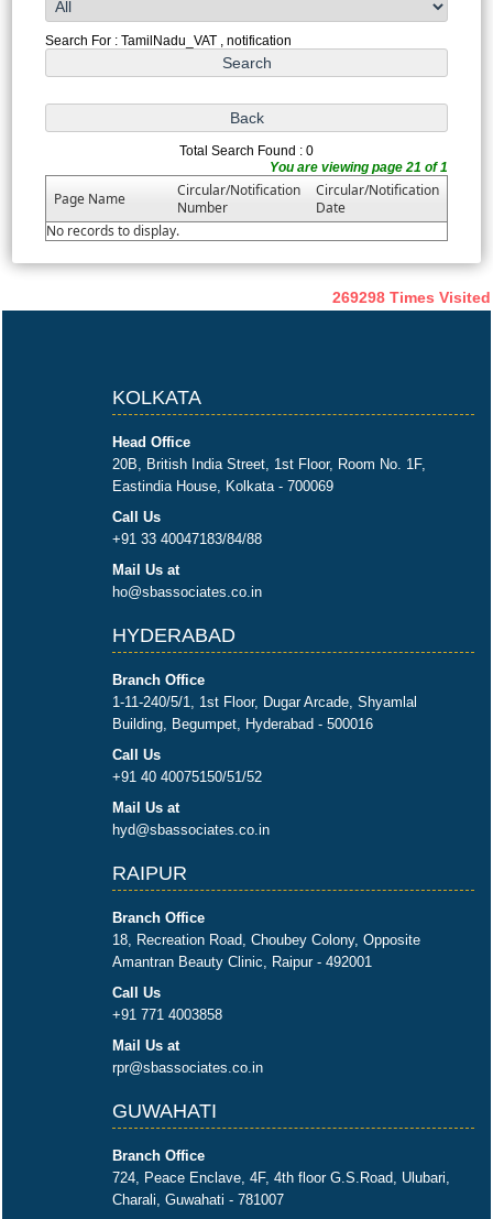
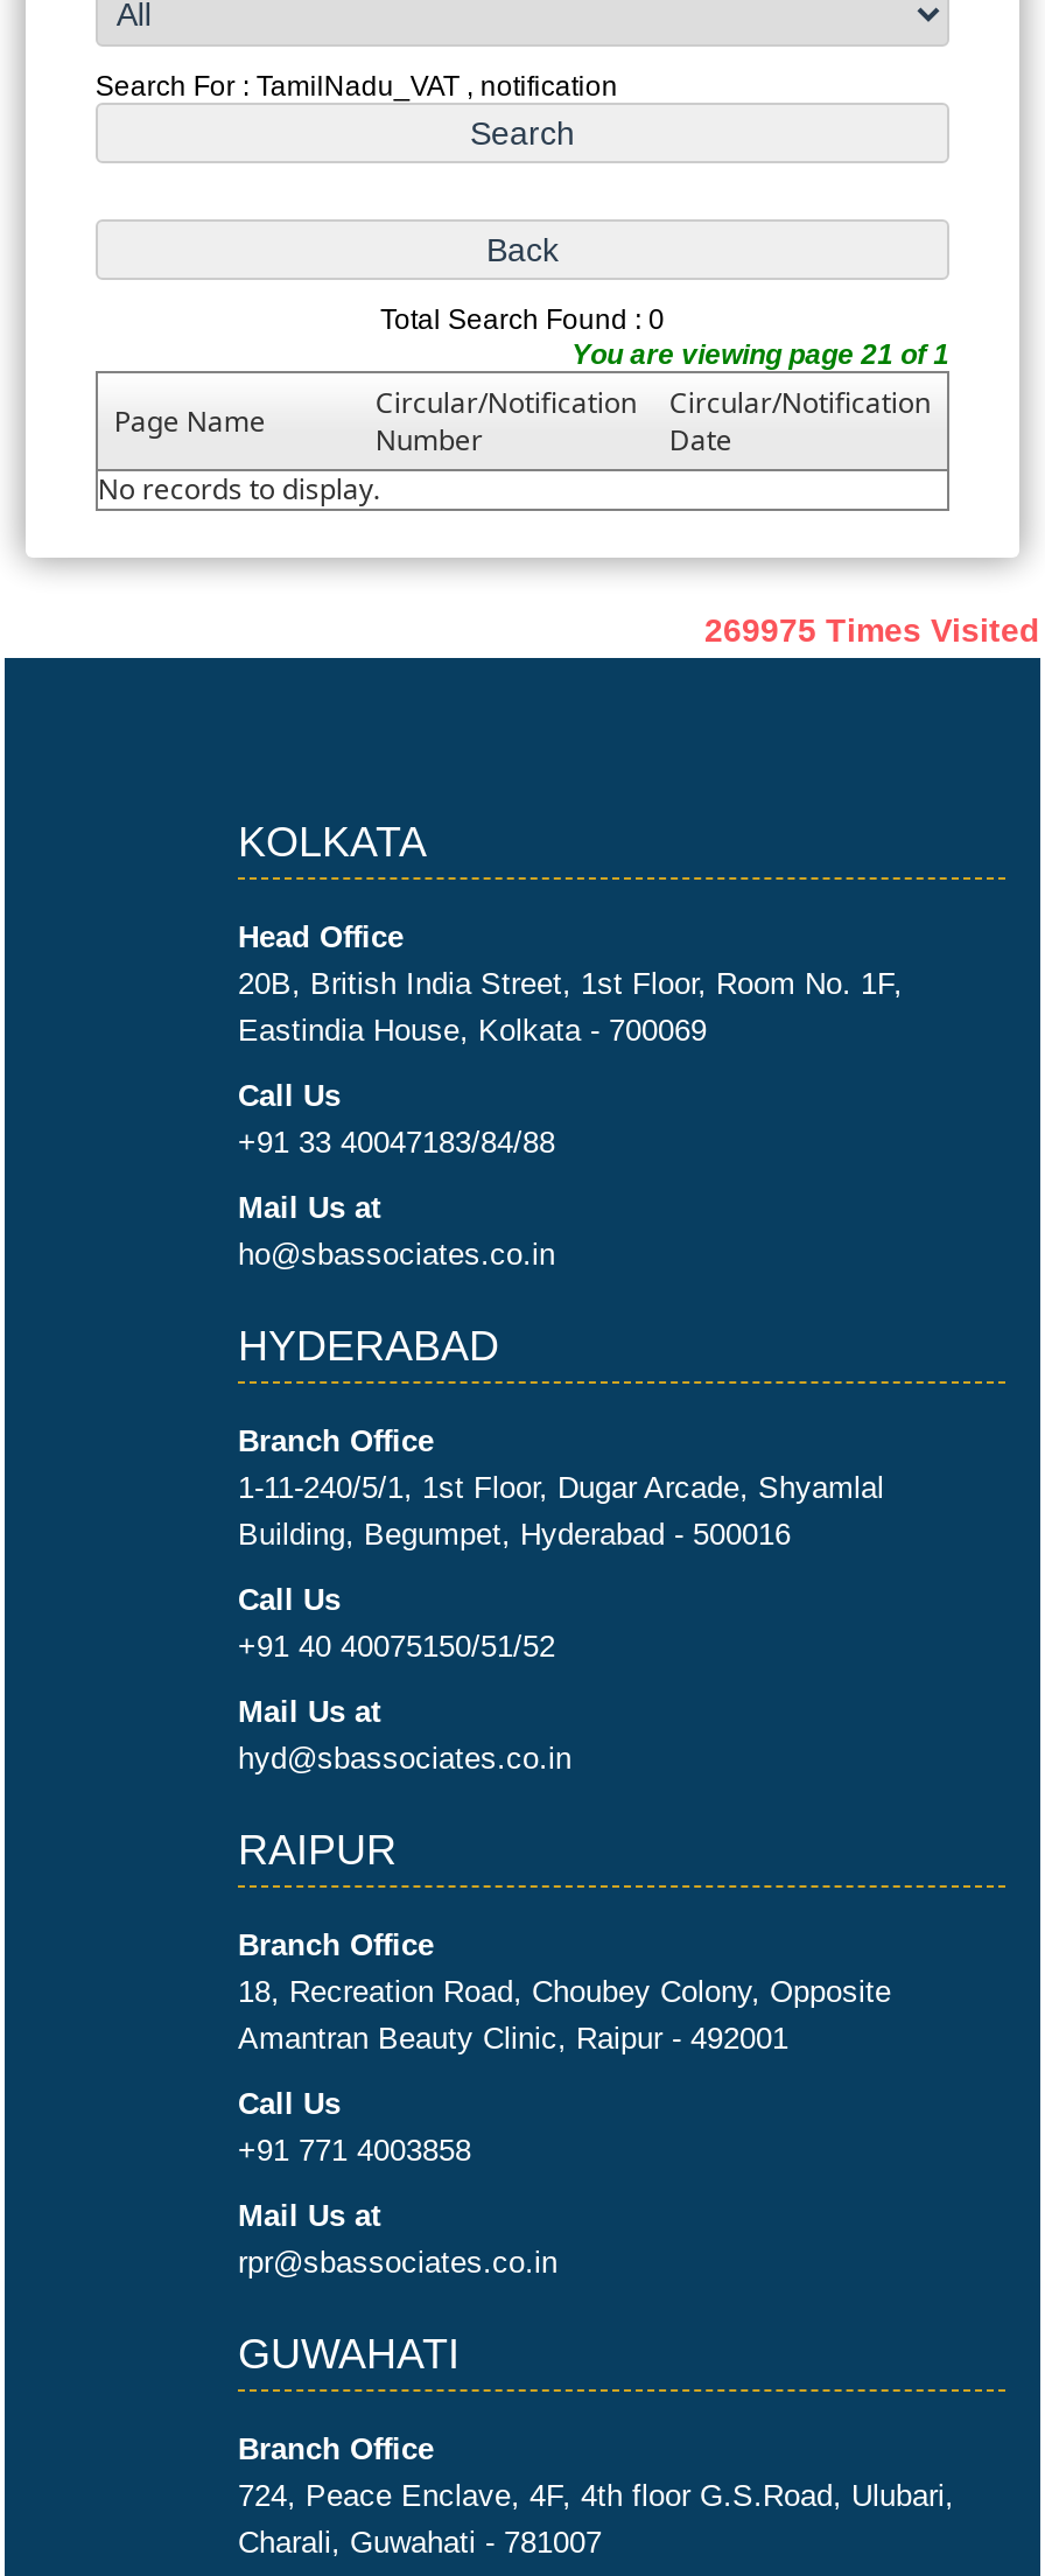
[332,289,491,306] 269298 Times Visited -> [704,611,1040,649] 269975 Times Visited

